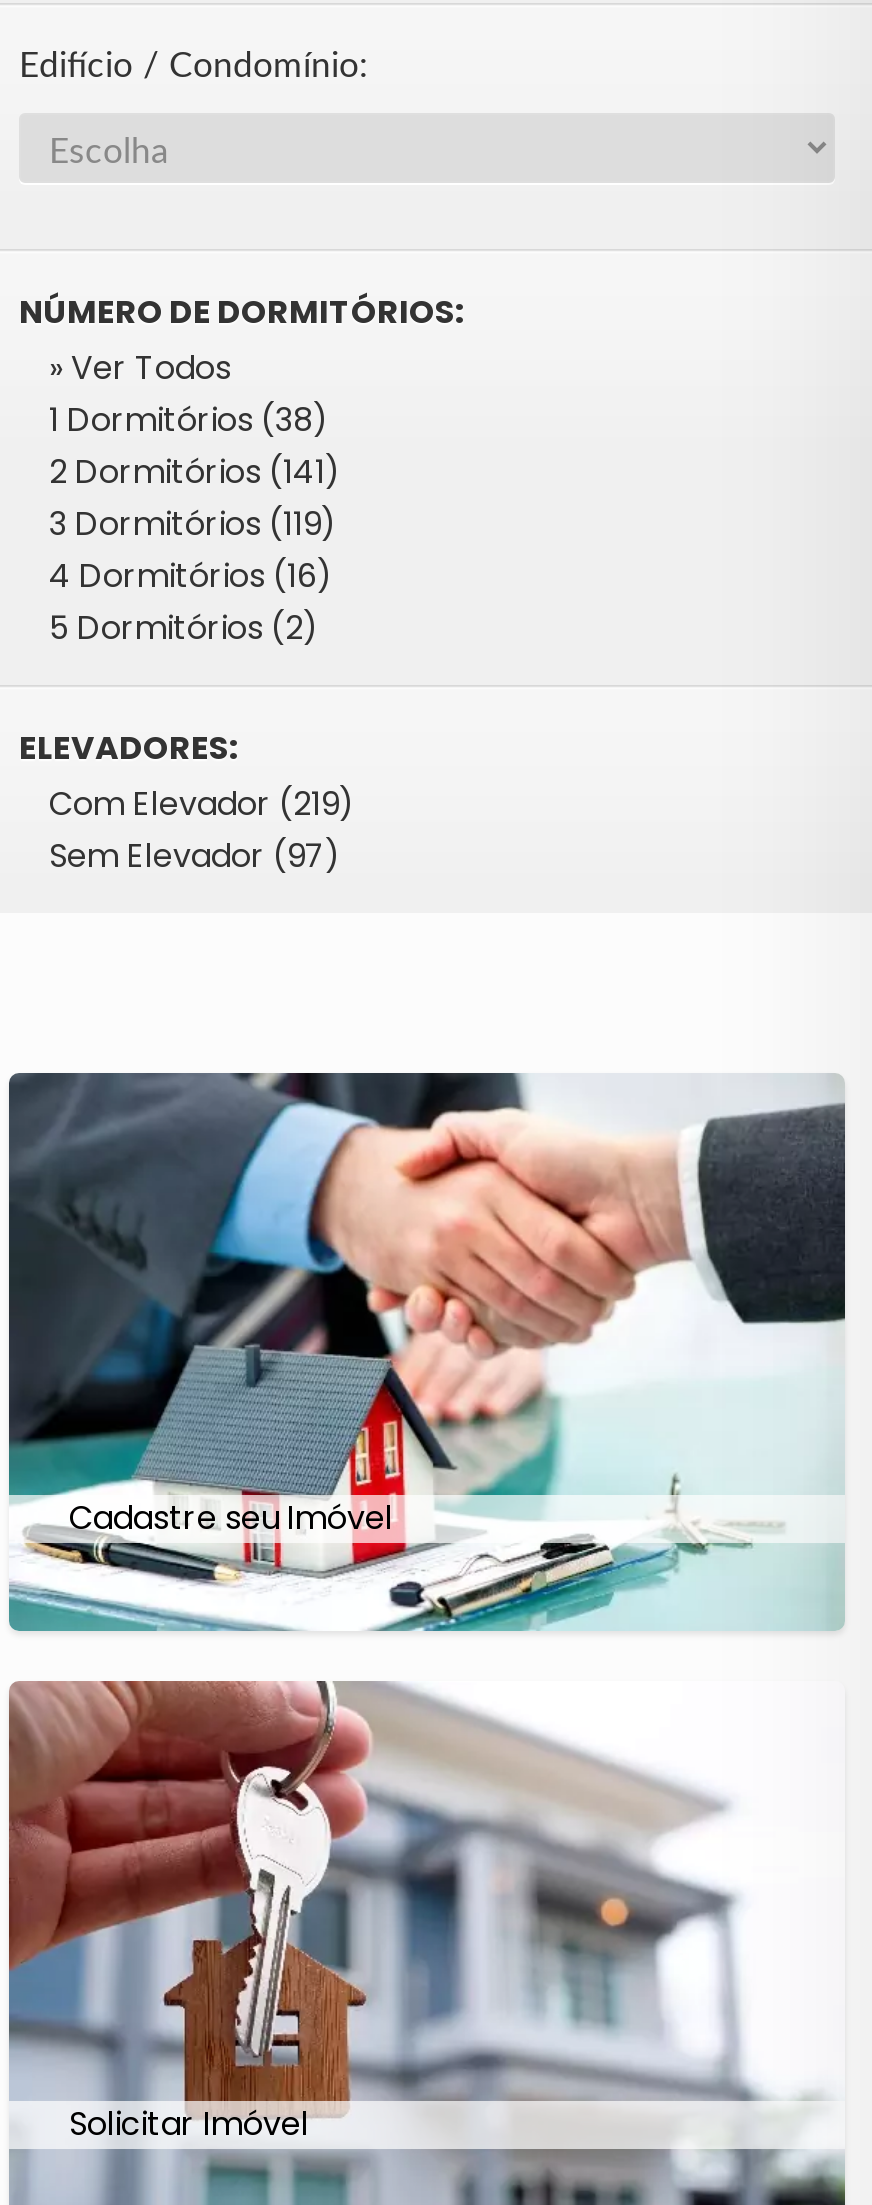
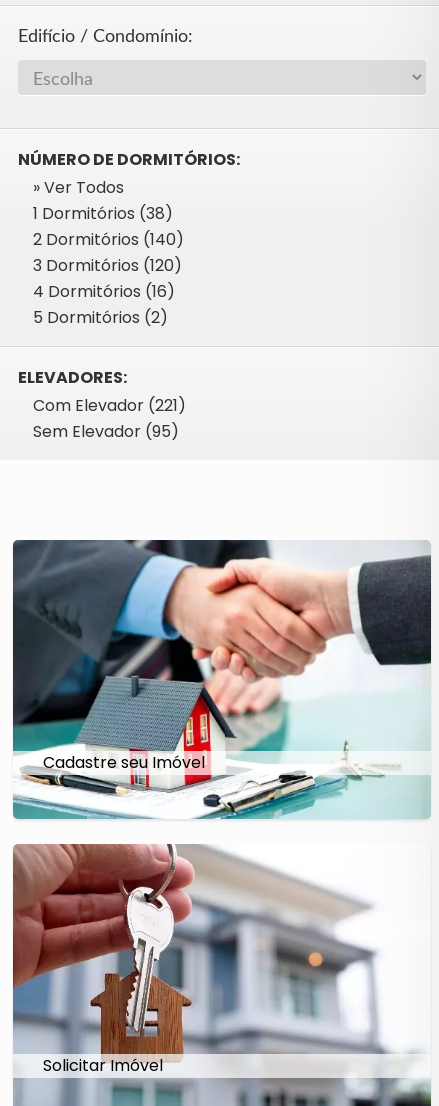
[49,449,341,495] 2 Dormitórios (141) -> [33,228,184,251] 2 Dormitórios (140)
[49,501,337,547] 3 Dormitórios (119) -> [33,254,182,277] 3 Dormitórios (120)
[49,781,355,827] Com Elevador (219) -> [33,394,186,417] Com Elevador (221)
[49,833,341,879] Sem Elevador (97) -> [33,420,179,443] Sem Elevador (95)

